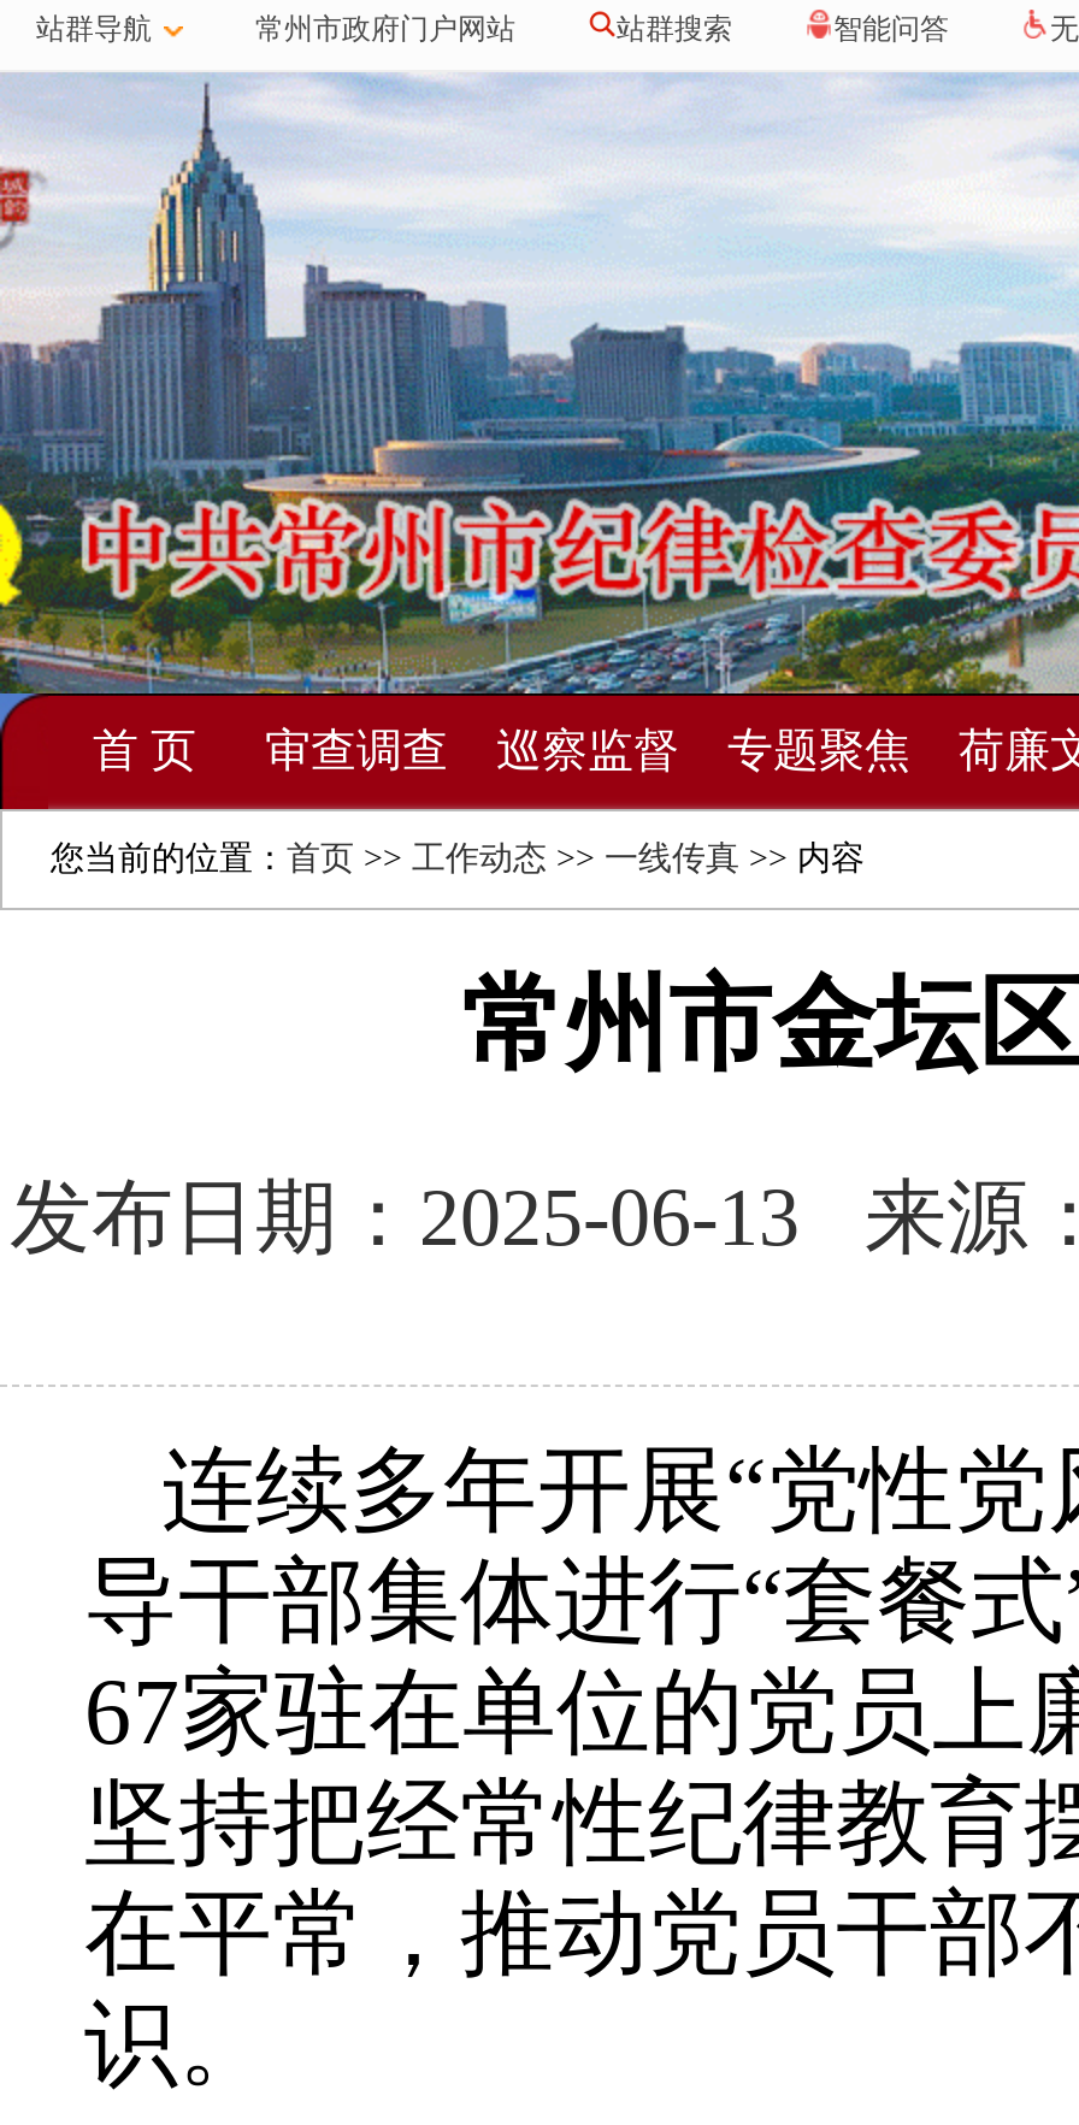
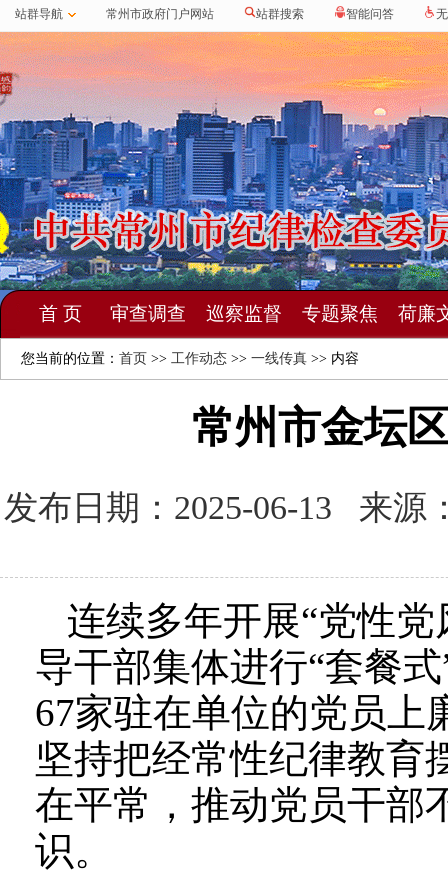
[7,72,1072,696] [image] -> [3,31,445,291] [image]

